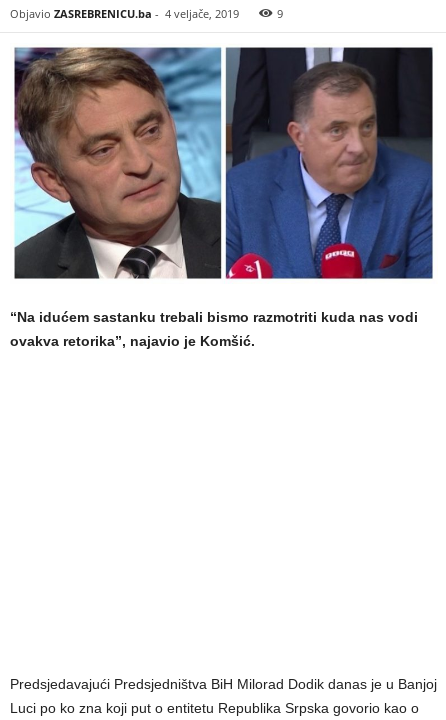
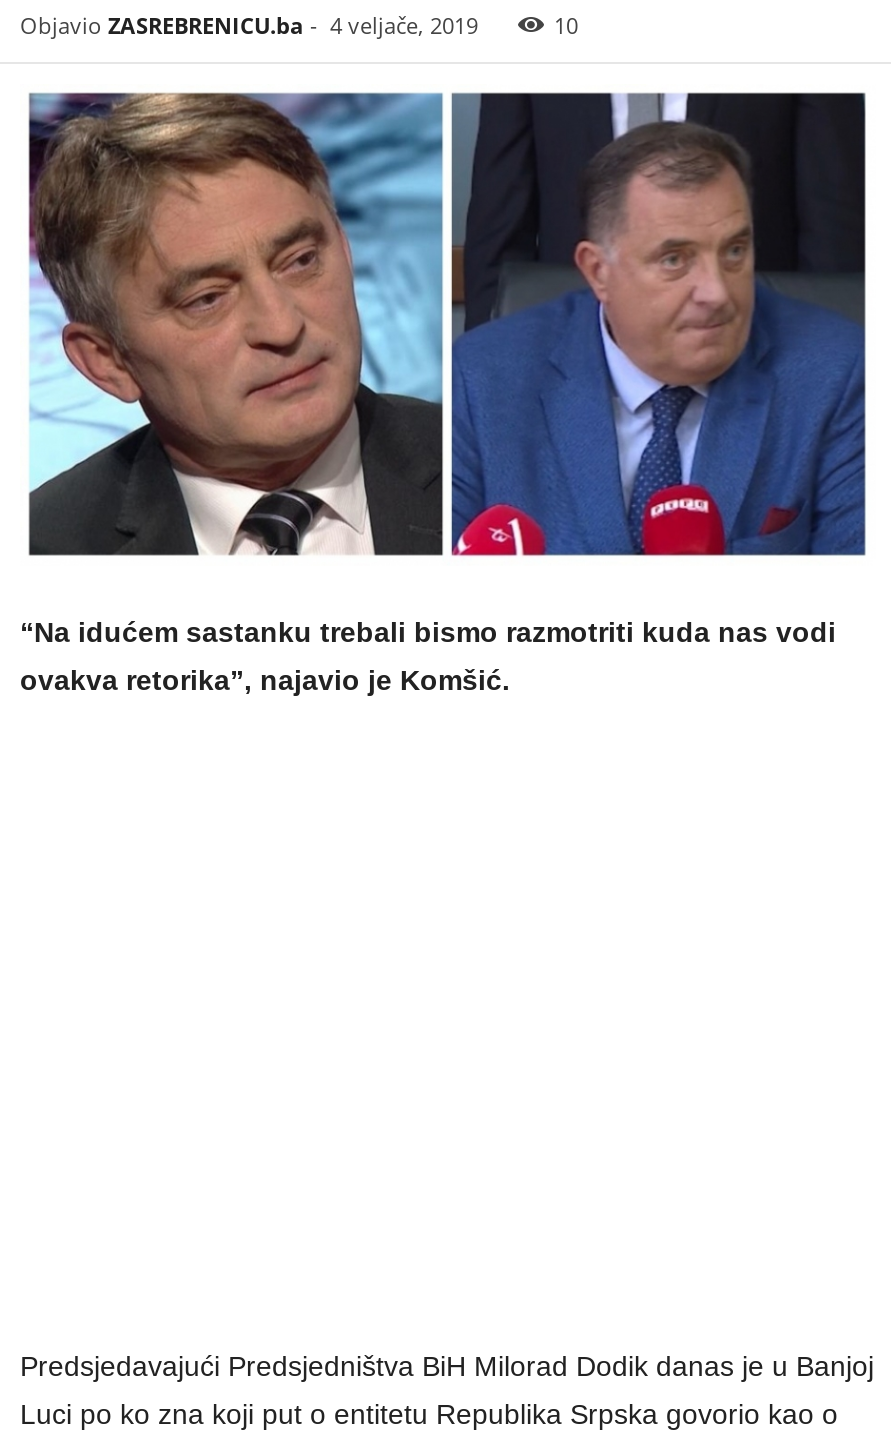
[277,6,283,21] 9 -> [554,10,578,40] 10

